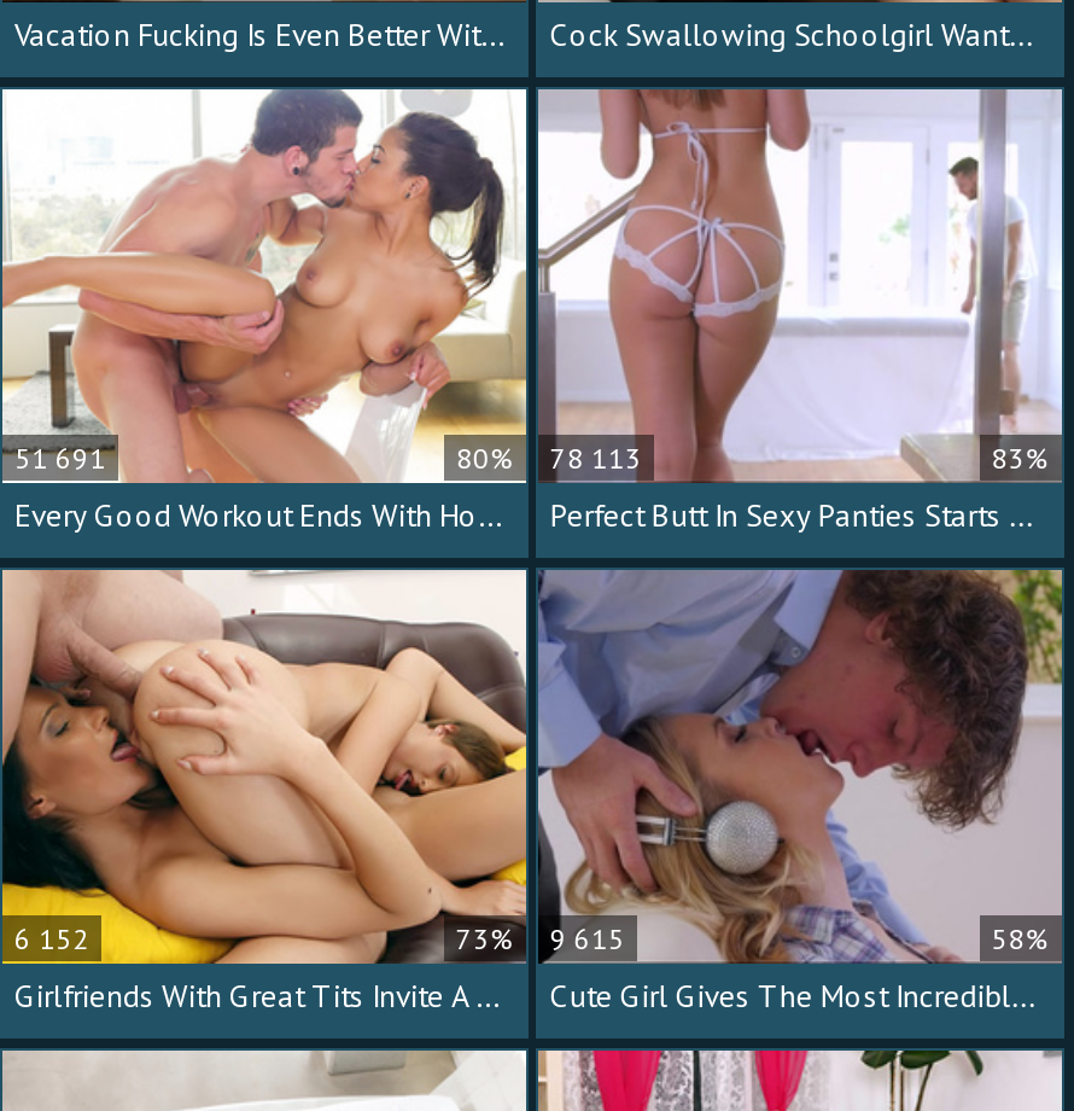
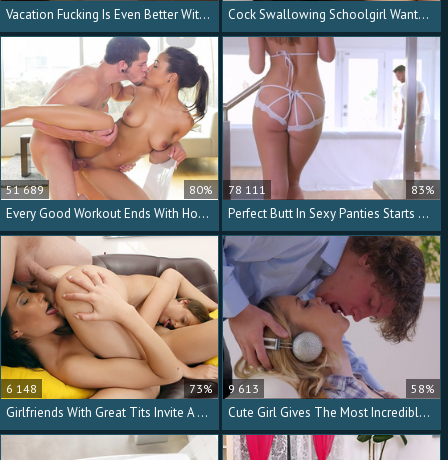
[14,441,106,477] 51 691 -> [6,182,44,197] 51 689
[456,441,642,477] 80% 78 113 -> [189,182,266,197] 80% 78 111
[14,921,89,957] 6 152 -> [6,381,37,396] 6 148
[456,921,625,957] 73% 9 615 -> [189,381,259,396] 73% 9 613

